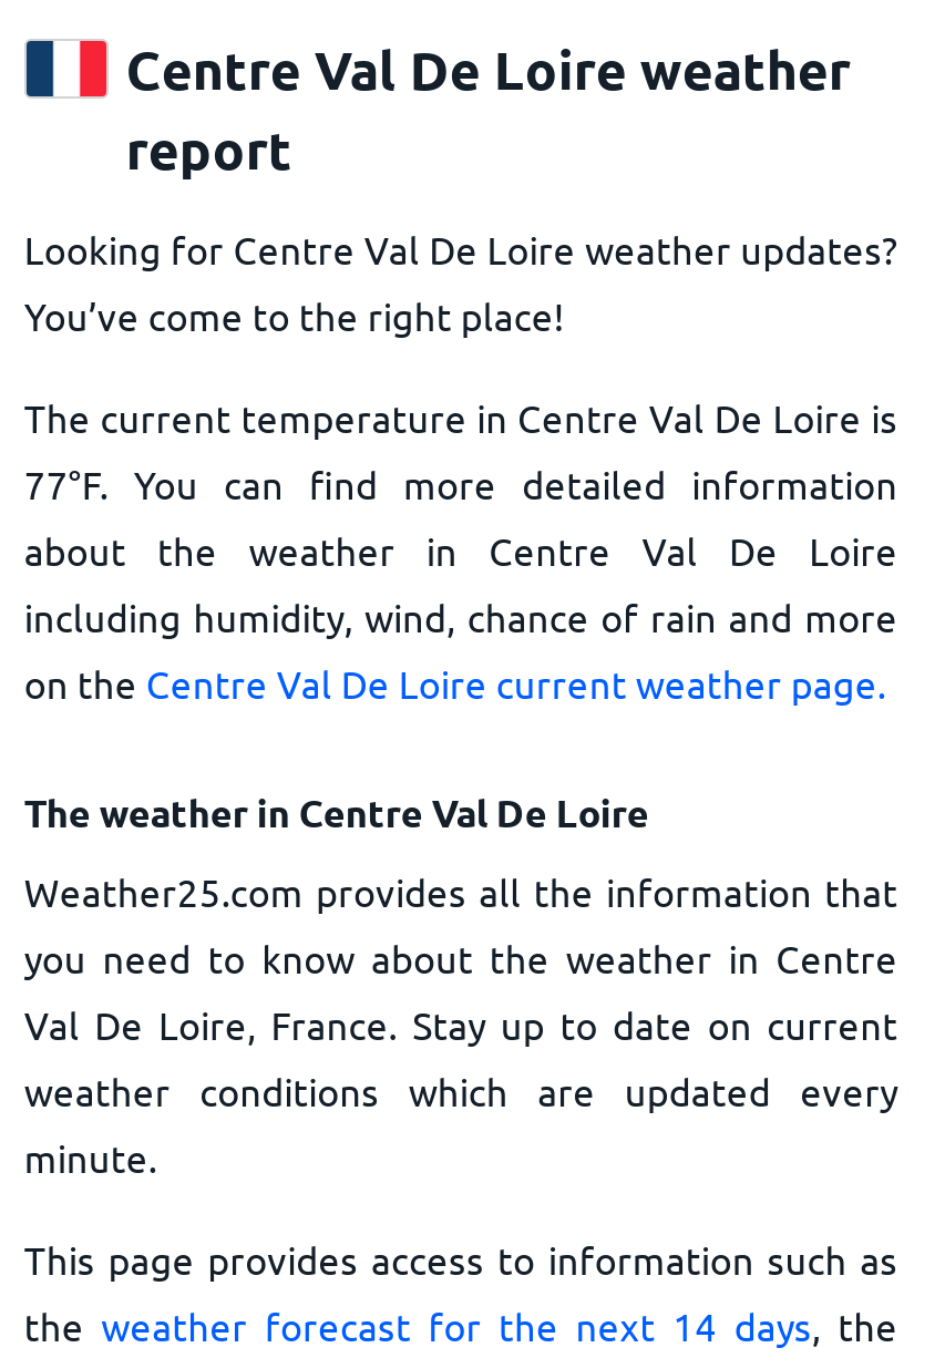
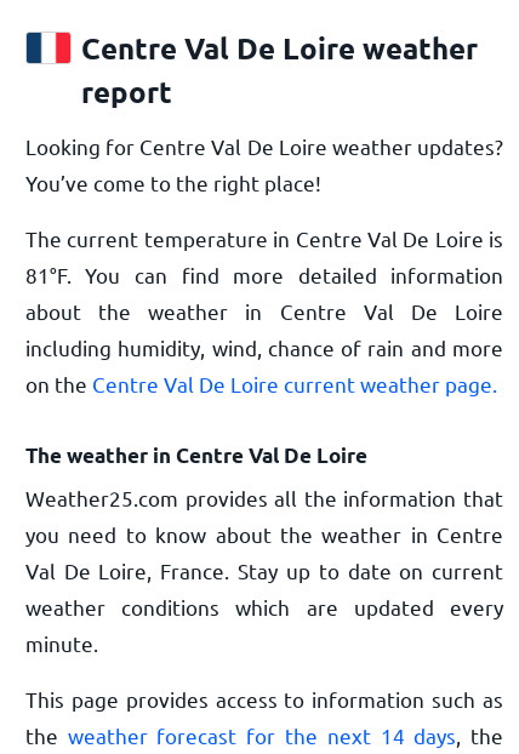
[24,460,898,506] 77°F. You can find more detailed information -> [25,262,503,287] 81°F. You can find more detailed information

